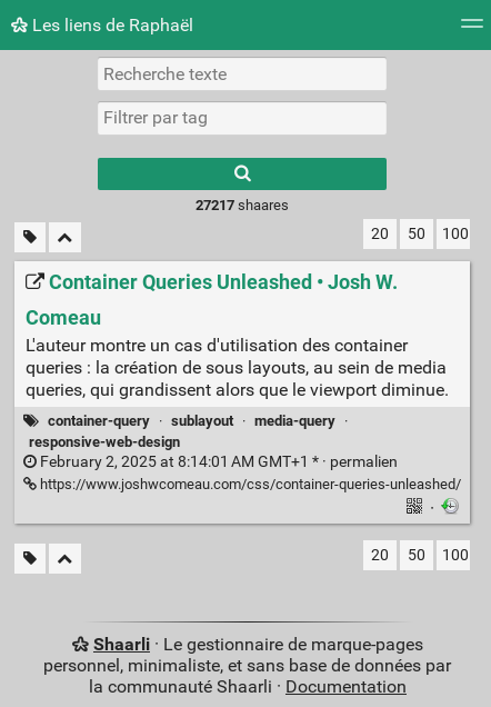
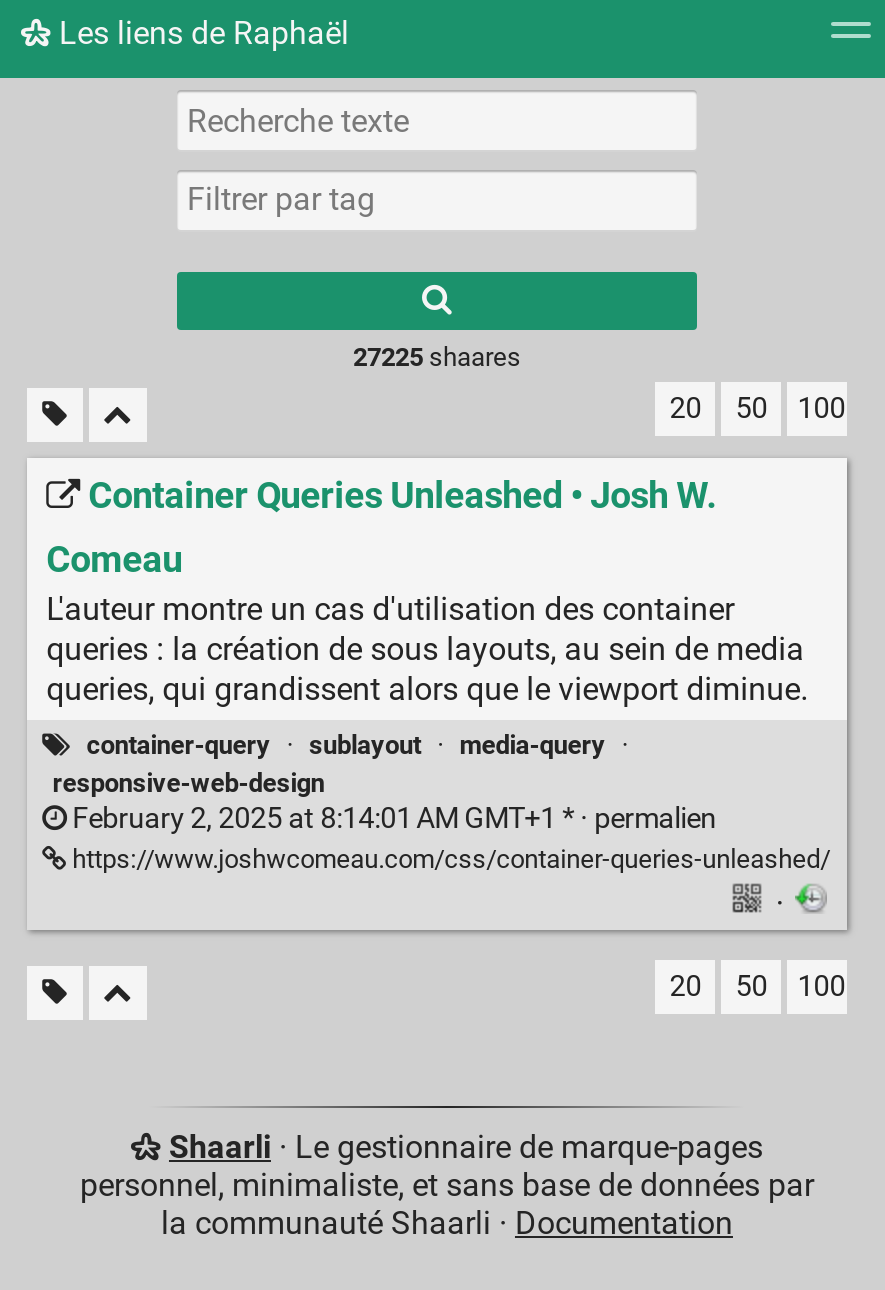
[196,197,289,213] 27217 shaares -> [353,342,521,372] 27225 shaares

